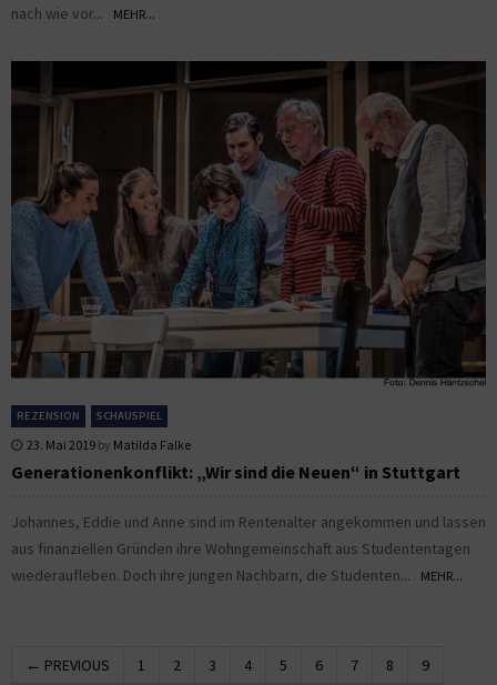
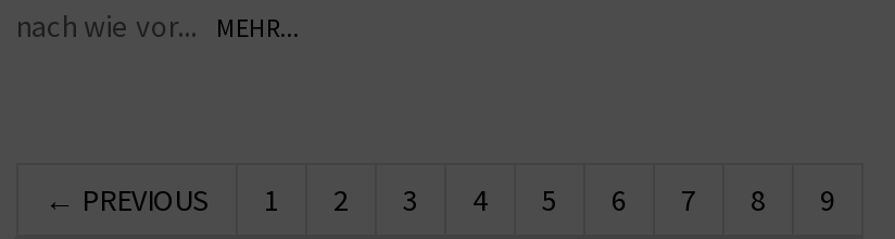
[10,60,487,585] [image] | REZENSION | SCHAUSPIEL | 23. Mai 2019 by Matilda Falke | Generationenkonflikt: „Wir sind die Neuen“ in Stuttgart | Johannes, Eddie und Anne sind im Rentenalter angekommen und lassen | aus finanziellen Gründen ihre Wohngemeinschaft aus Studententagen | wiederaufleben. Doch ihre jungen Nachbarn, die Studenten... MEHR... -> none

